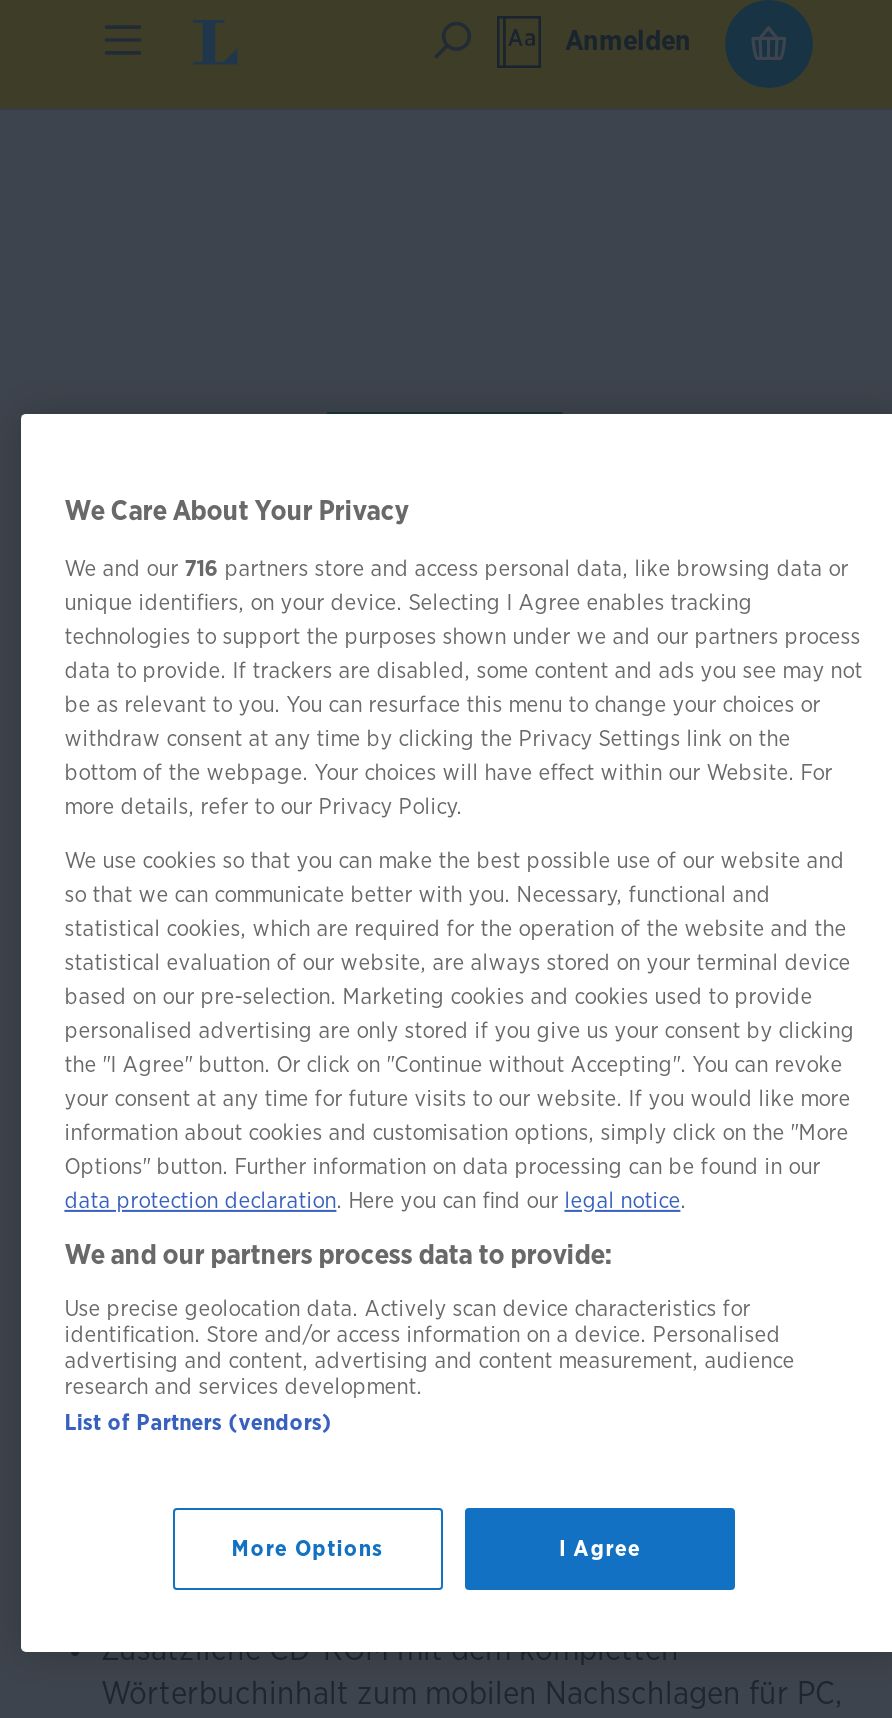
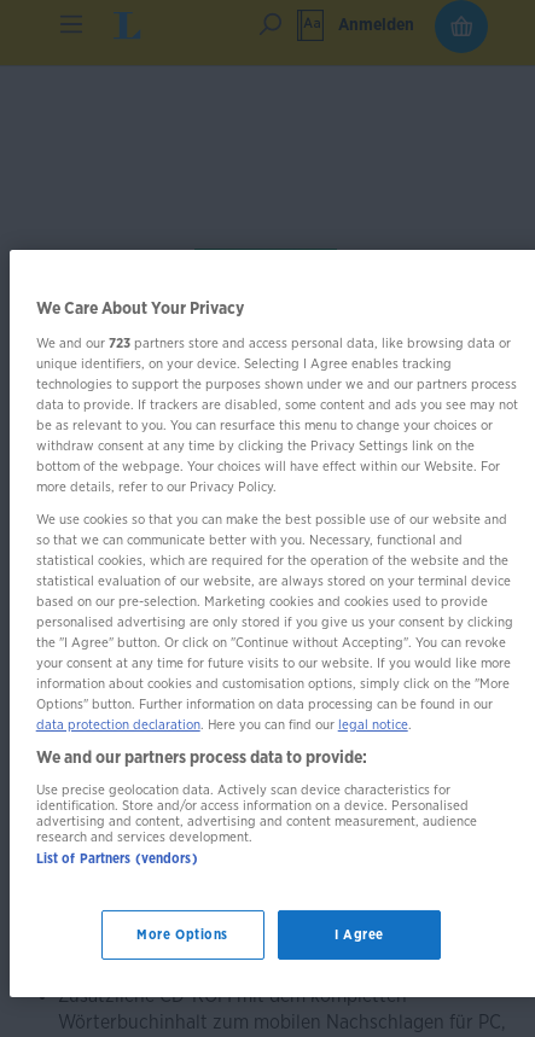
[64,557,848,579] We and our 716 partners store and access personal data, like browsing data or -> [36,336,510,349] We and our 723 partners store and access personal data, like browsing data or

